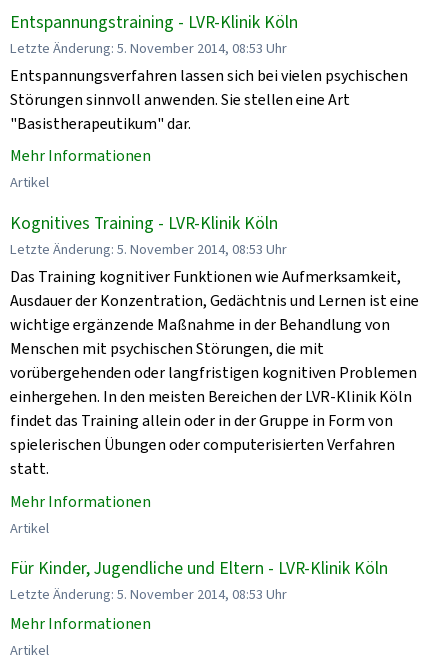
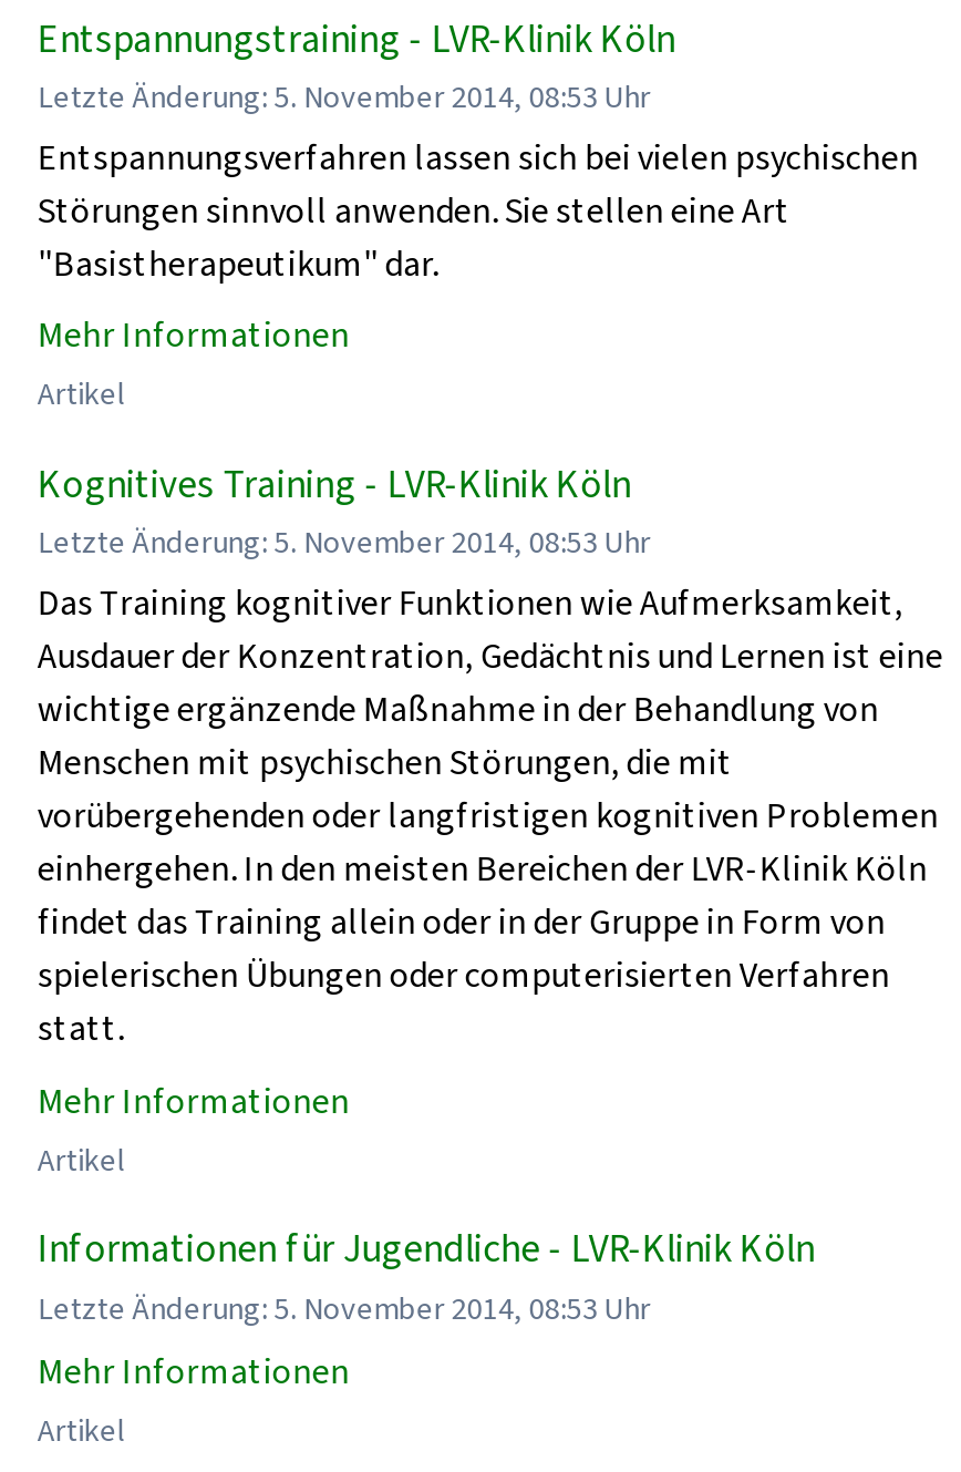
[10,556,388,580] Für Kinder, Jugendliche und Eltern - LVR-Klinik Köln -> [37,1222,815,1276] Informationen für Jugendliche - LVR-Klinik Köln

